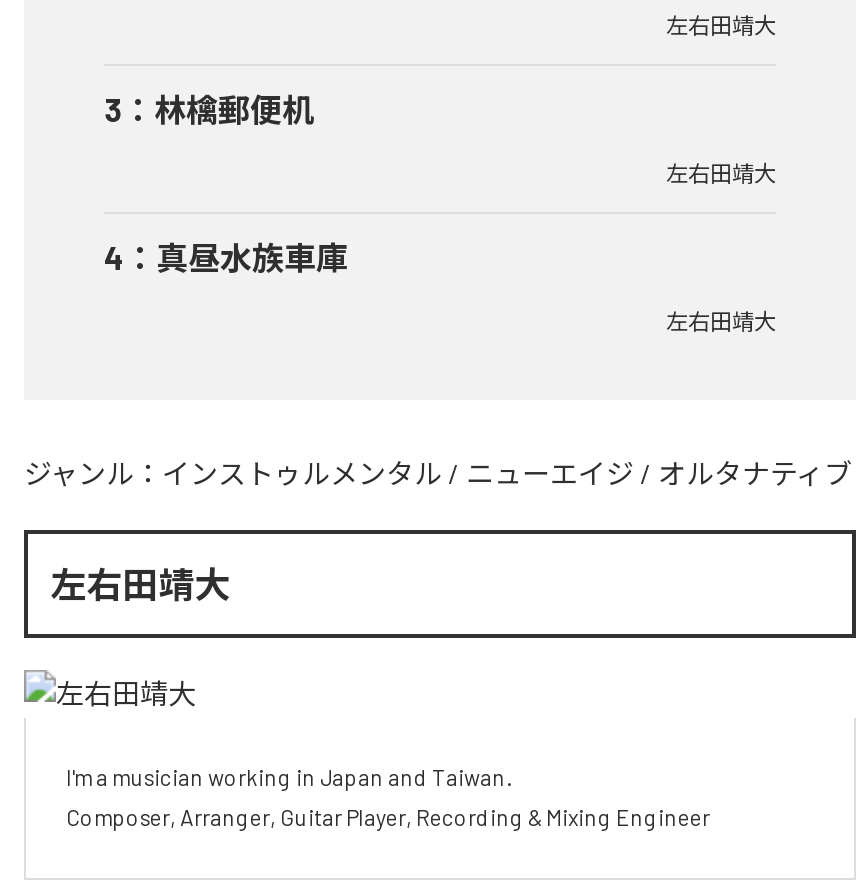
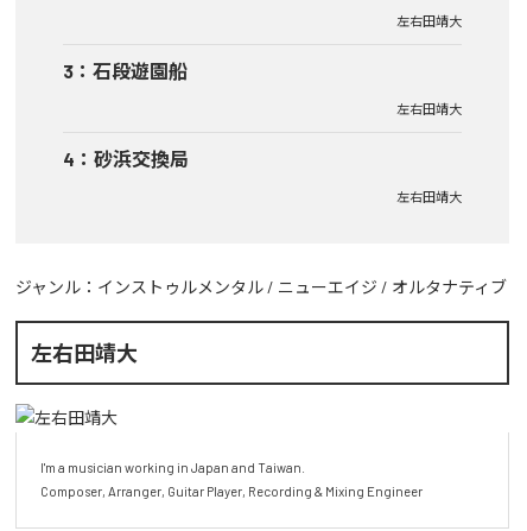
[104,89,314,127] 3：林檎郵便机 -> [63,59,188,81] 3：石段遊園船
[104,237,348,275] 4：真昼水族車庫 -> [63,147,189,169] 4：砂浜交換局

